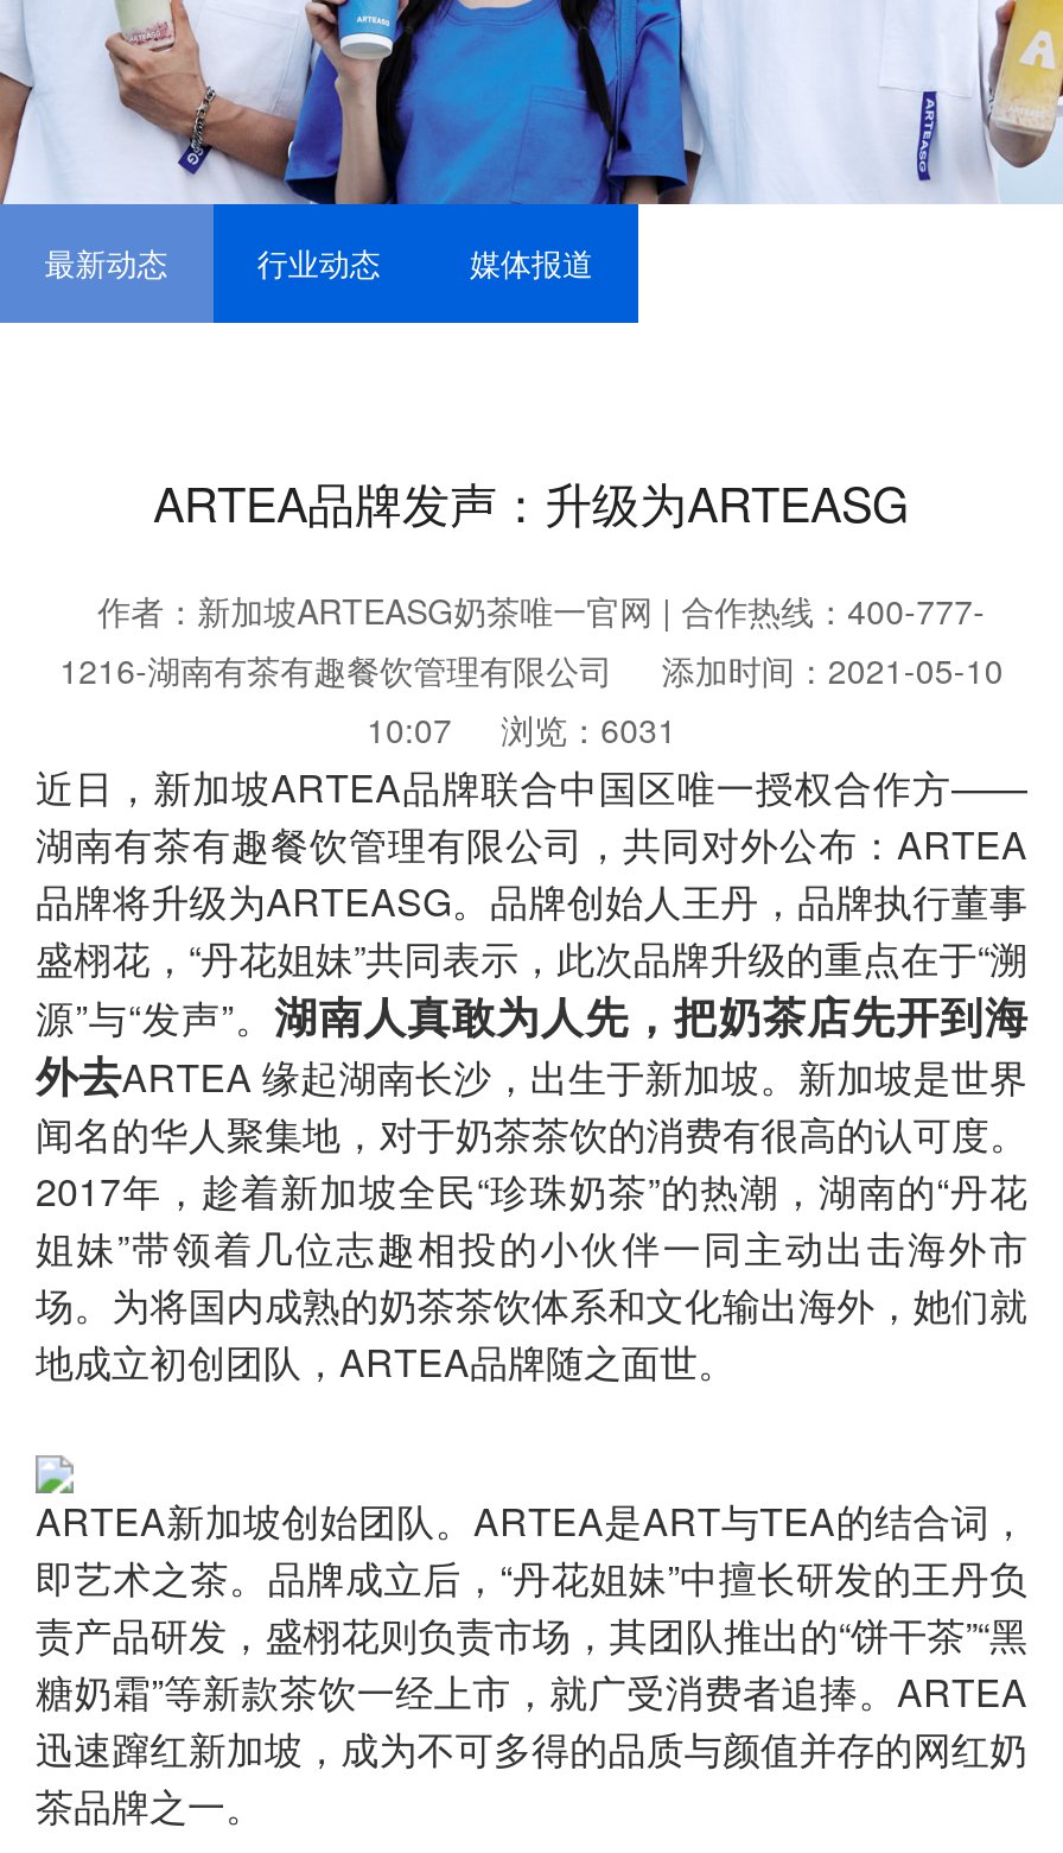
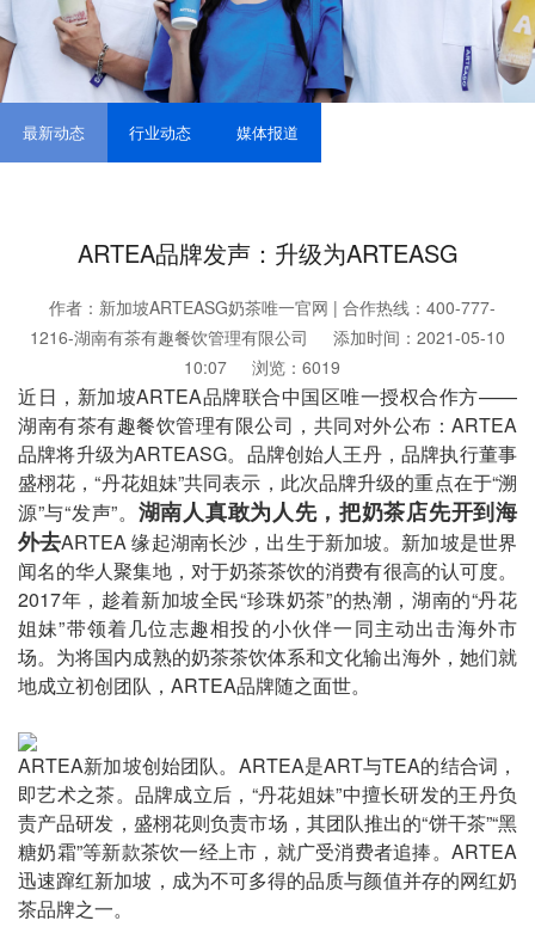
[367,706,677,754] 10:07 浏览：6031 -> [185,355,341,379] 10:07 浏览：6019

